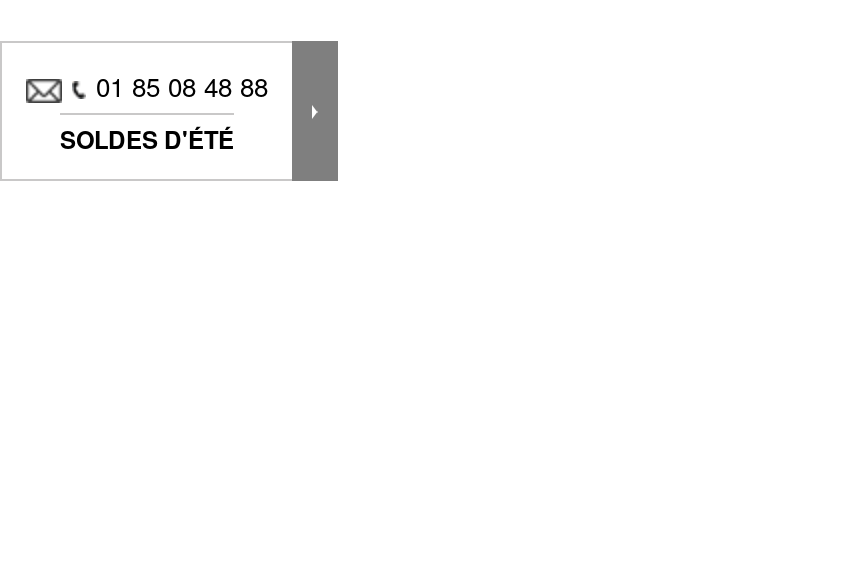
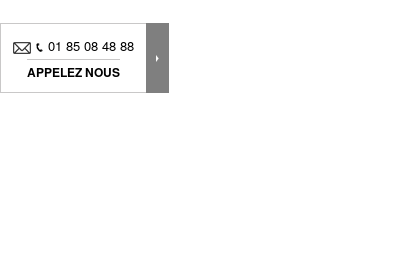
[60,121,234,157] SOLDES D'ÉTÉ -> [27,63,120,81] APPELEZ NOUS

